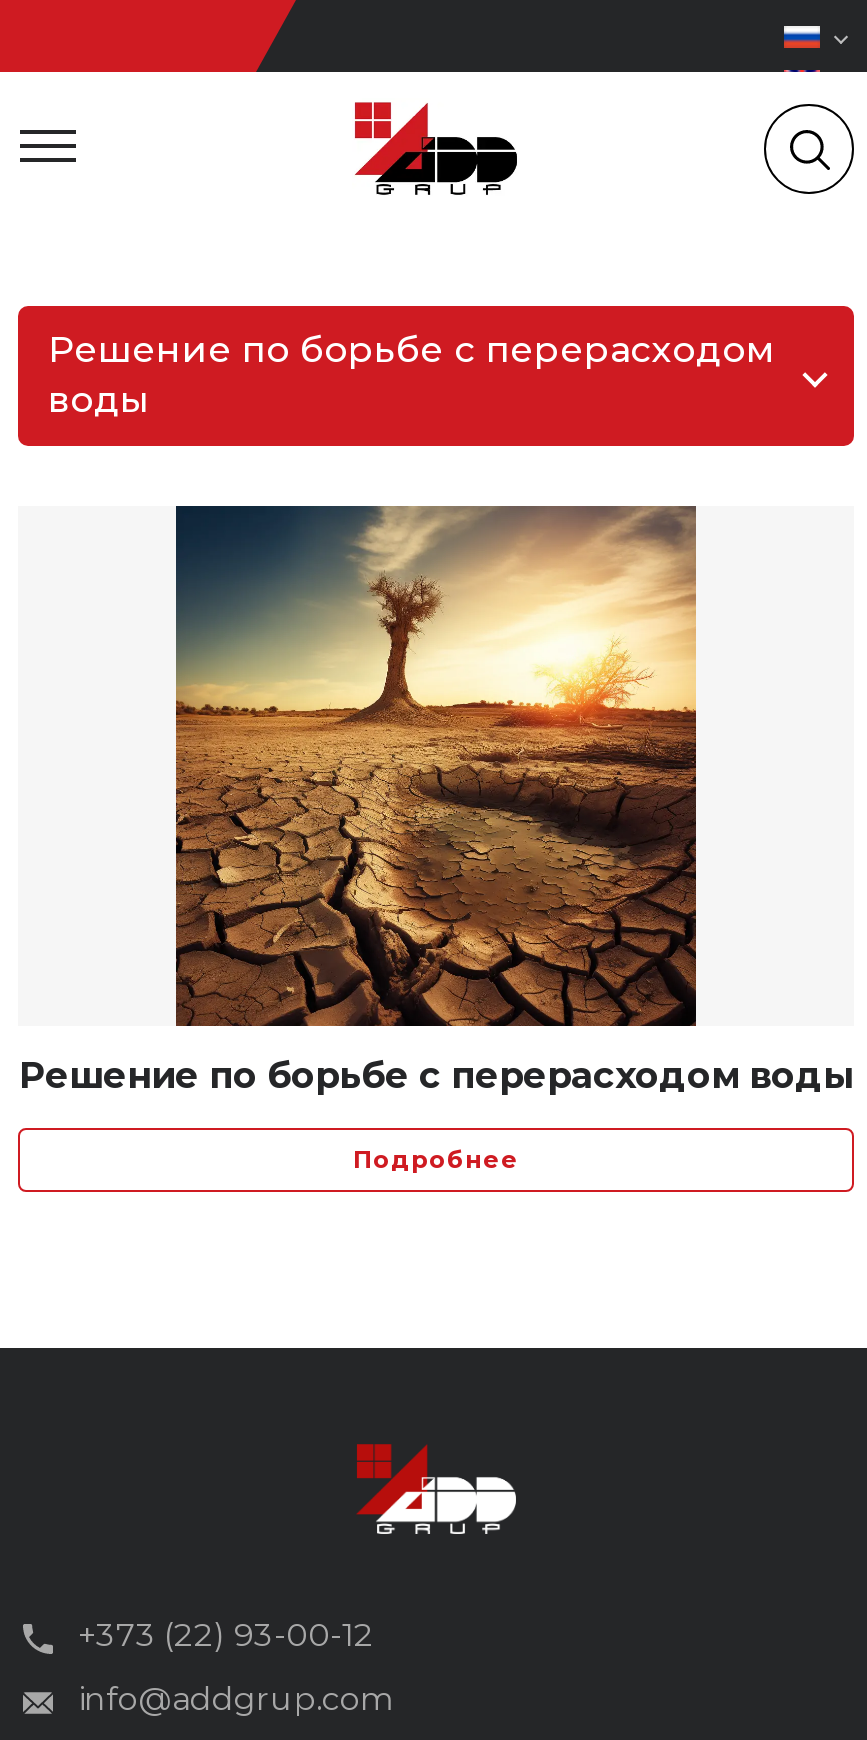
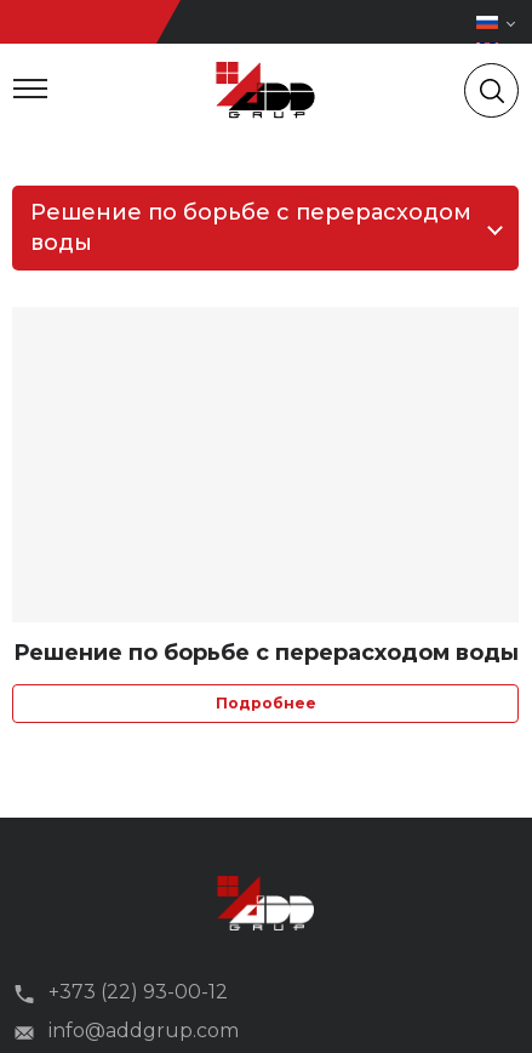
[174,504,698,1028] [image] -> none

